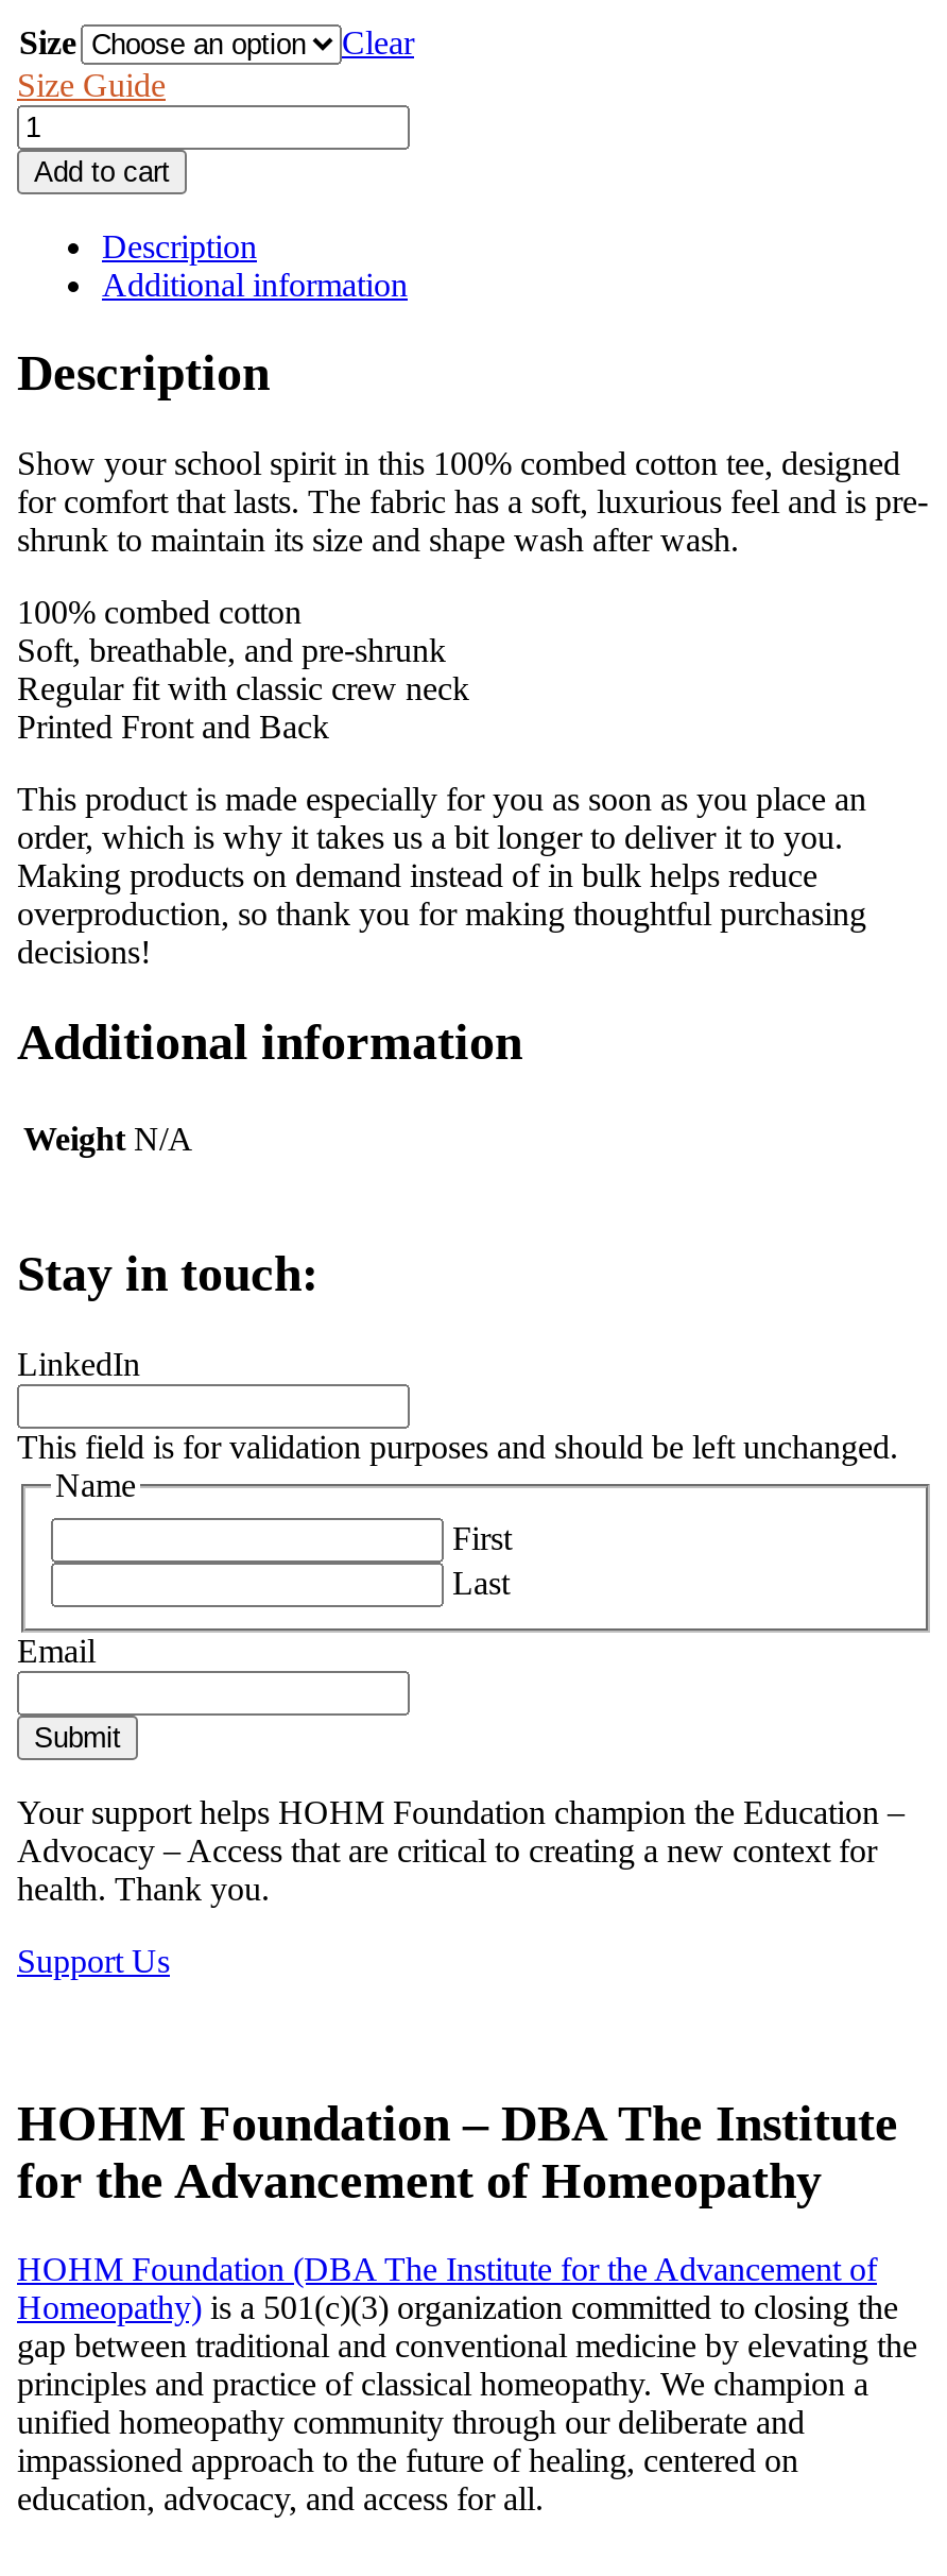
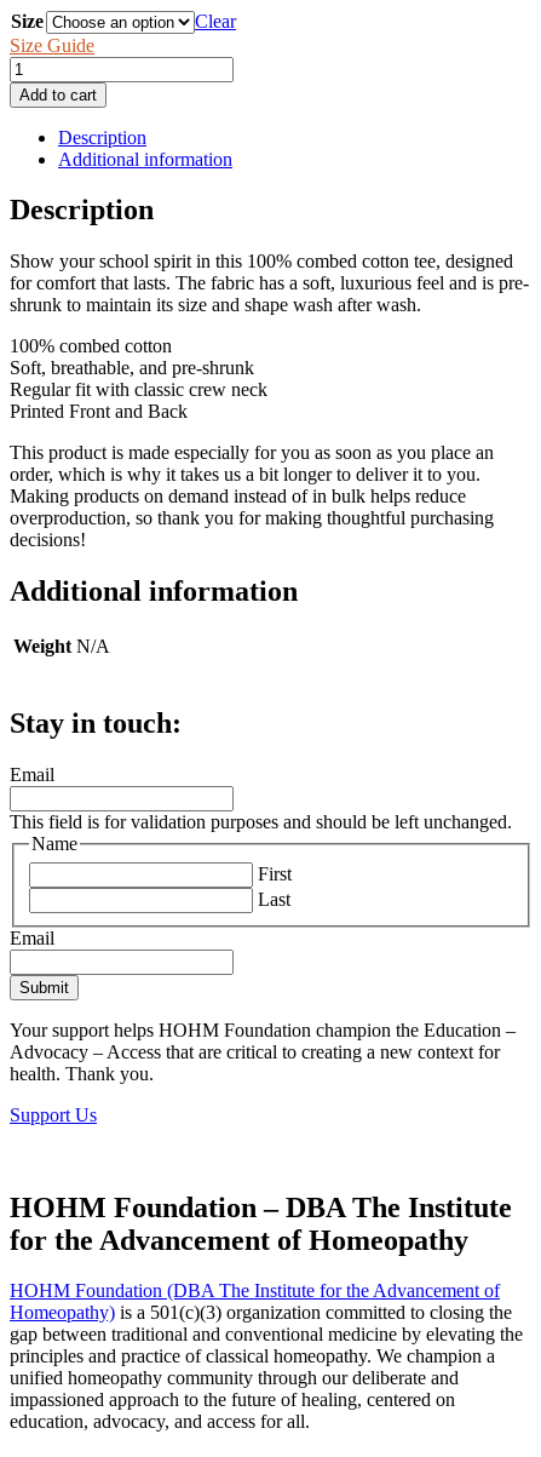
[17,1346,140,1382] LinkedIn -> [10,764,54,785] Email

